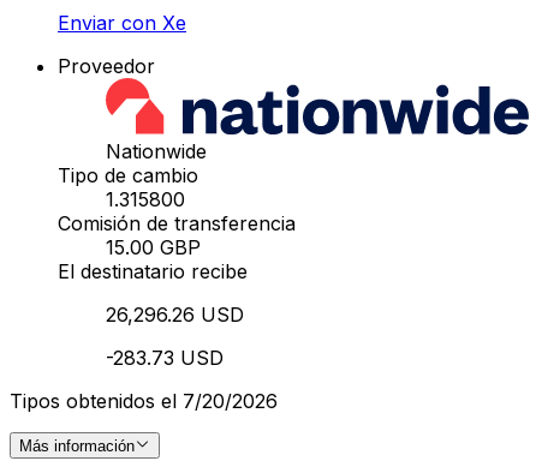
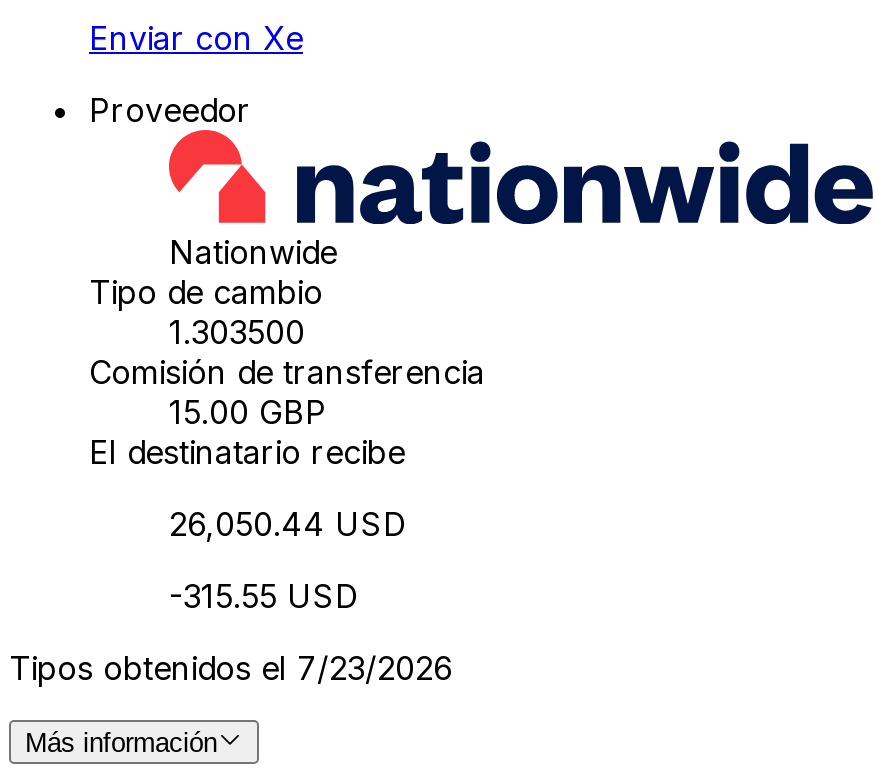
[106,187,185,211] 1.315800 -> [169,312,305,352] 1.303500
[106,303,244,327] 26,296.26 USD -> [169,504,407,544] 26,050.44 USD
[106,346,224,370] -283.73 USD -> [169,576,359,616] -315.55 USD
[10,389,278,413] Tipos obtenidos el 7/20/2026 -> [9,648,453,688] Tipos obtenidos el 7/23/2026

